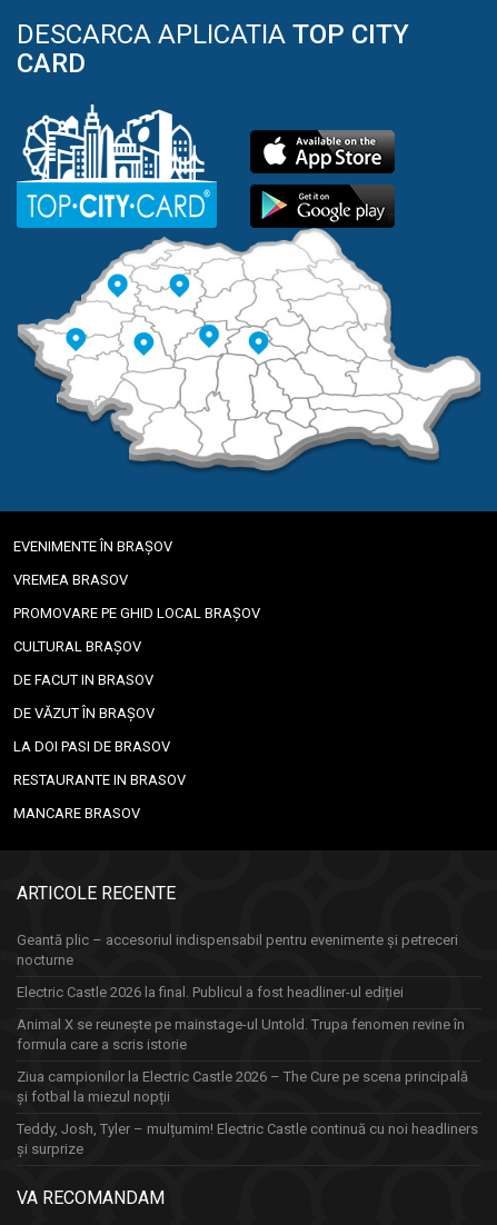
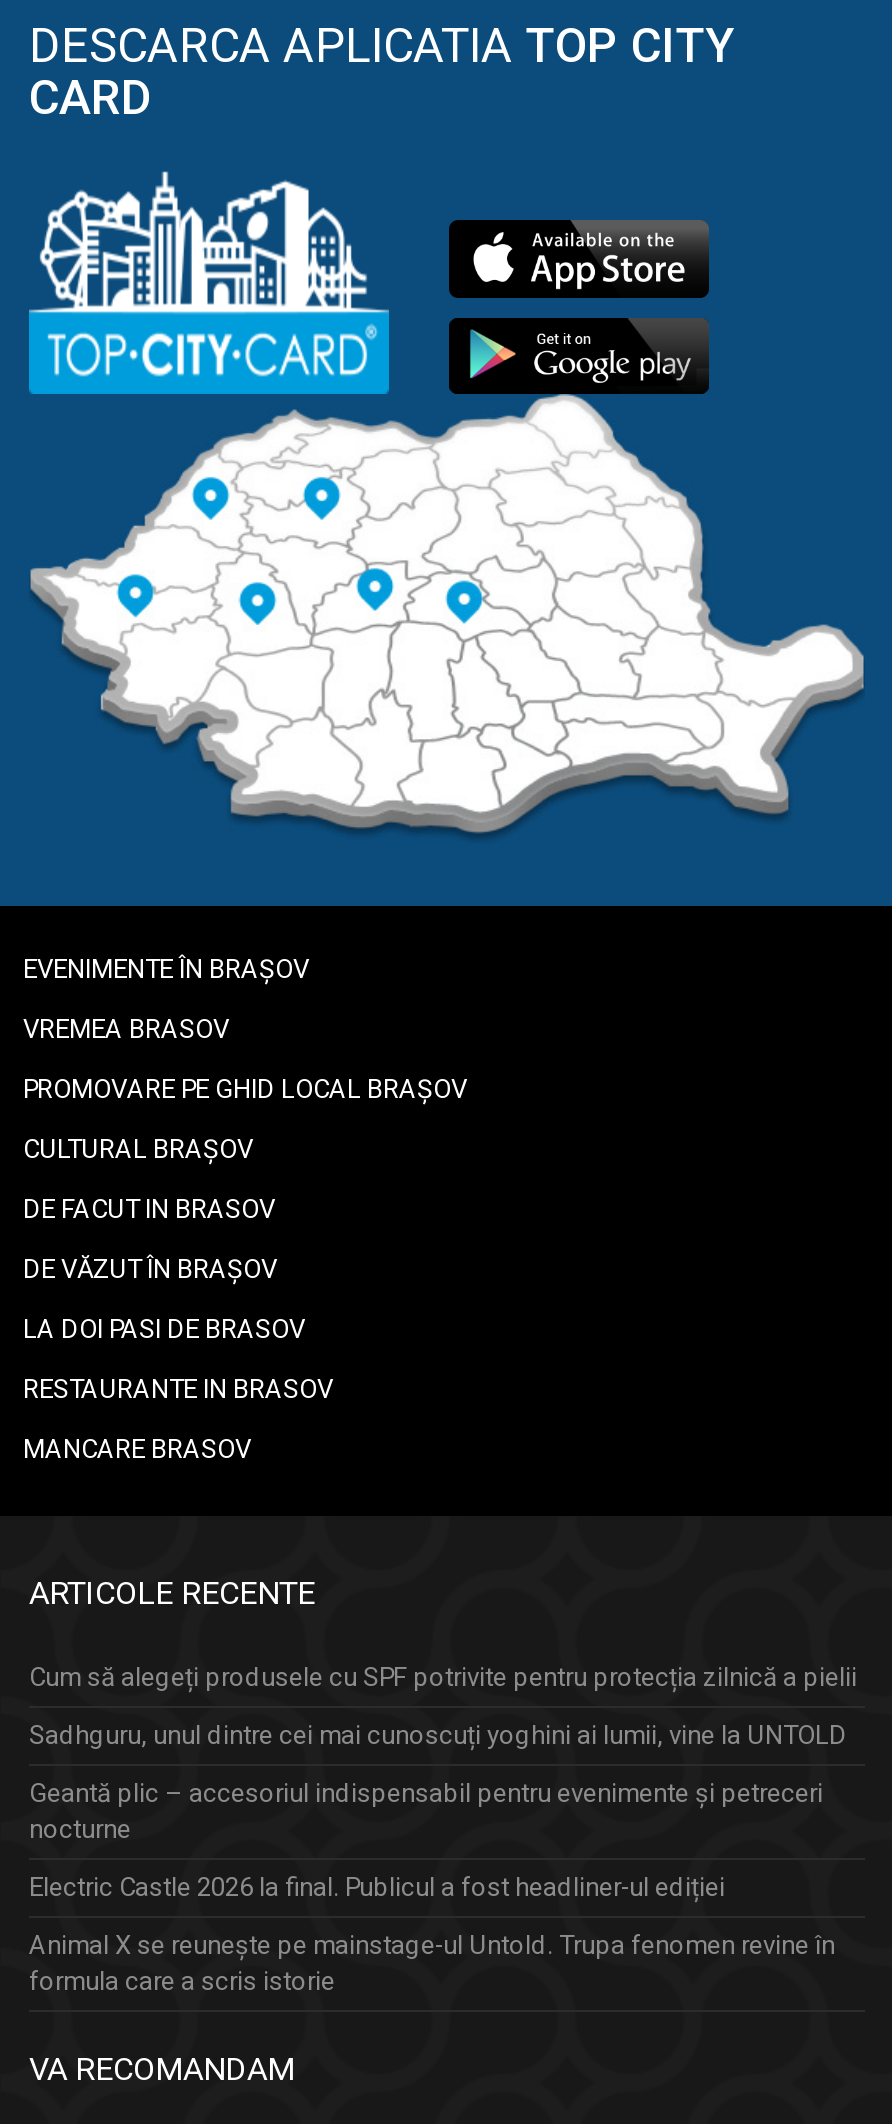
none -> [29,1662,857,1750] Cum să alegeți produsele cu SPF potrivite pentru protecția zilnică a pielii | Sadhguru, unul dintre cei mai cunoscuți yoghini ai lumii, vine la UNTOLD
moved [17,932,465,1053] -> [29,1778,835,1996]: Geantă plic – accesoriul indispensabil pentru evenimente și petreceri | nocturne | Electric Castle 2026 la final. Publicul a fost headliner-ul ediției | Animal X se reunește pe mainstage-ul Untold. Trupa fenomen revine în | formula care a scris istorie
[17,1068,478,1157] Ziua campionilor la Electric Castle 2026 – The Cure pe scena principală | și fotbal la miezul nopții | Teddy, Josh, Tyler – mulțumim! Electric Castle continuă cu noi headliners | și surprize -> none

